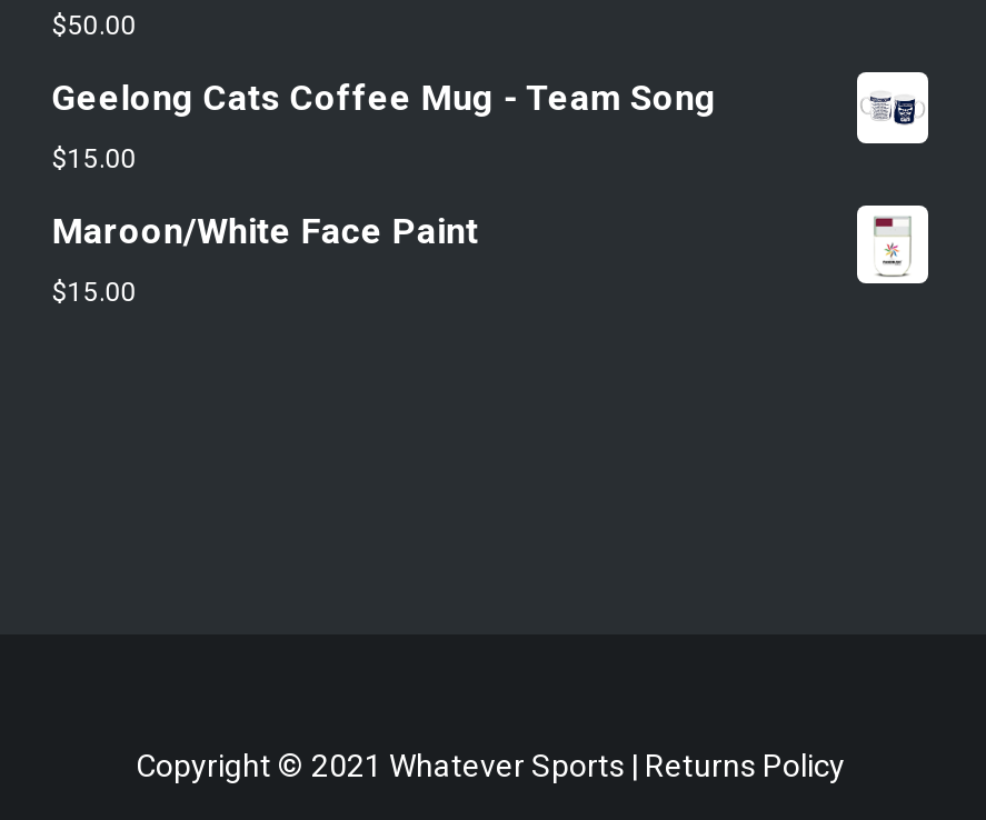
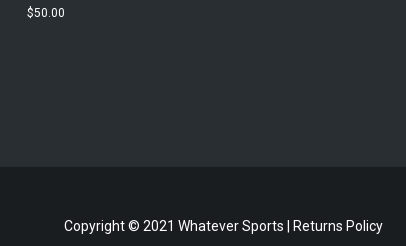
[52,77,717,308] Geelong Cats Coffee Mug - Team Song | $15.00 | Maroon/White Face Paint | $15.00 -> none
[855,70,930,146] [image] -> none
[855,203,930,286] [image] -> none

